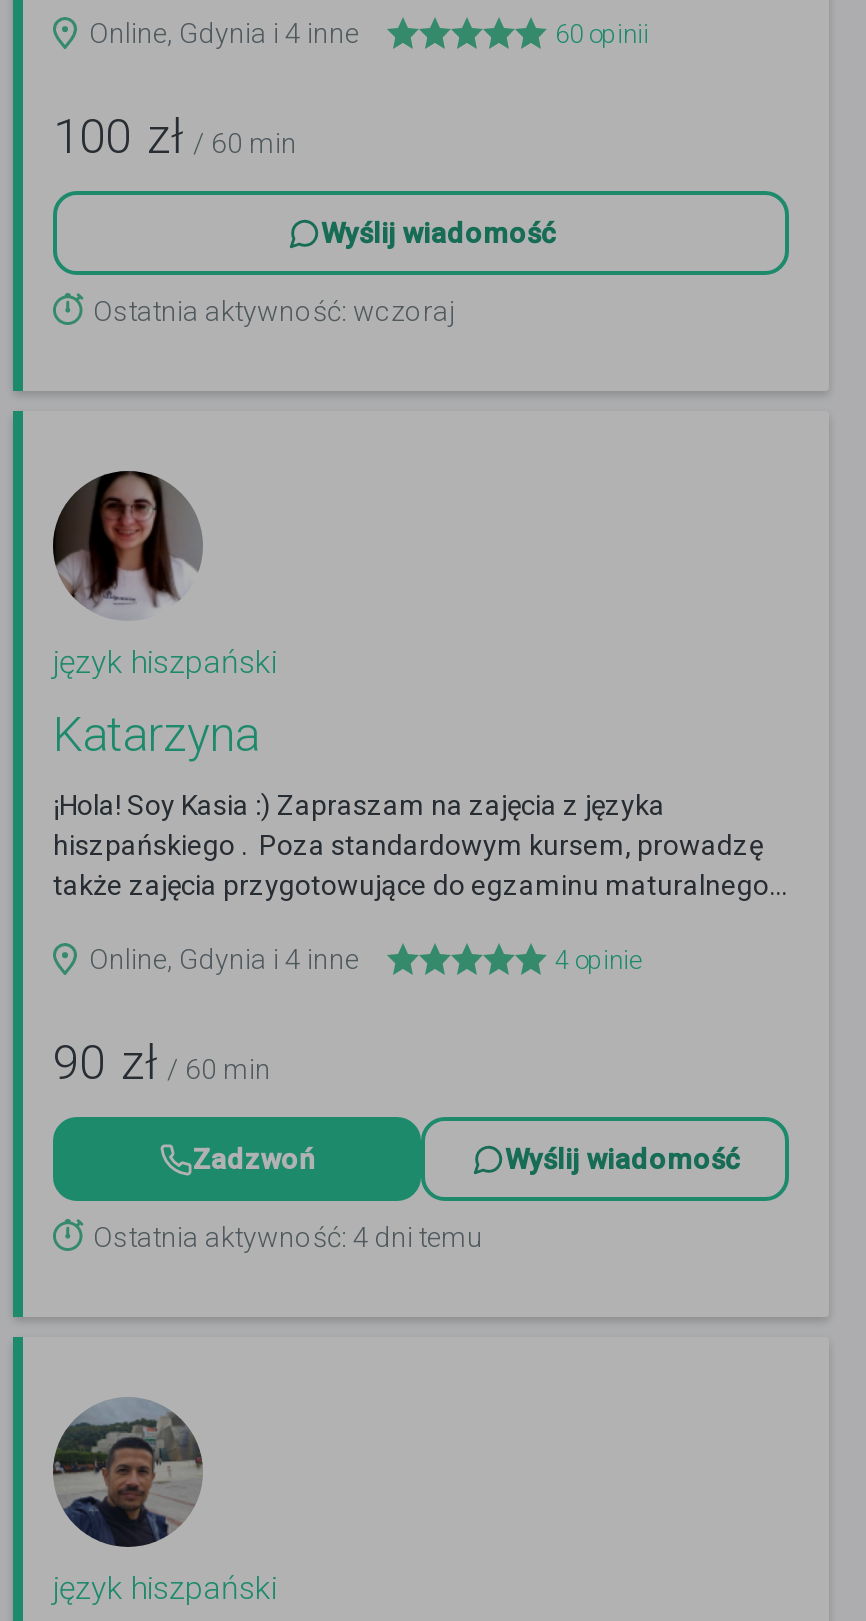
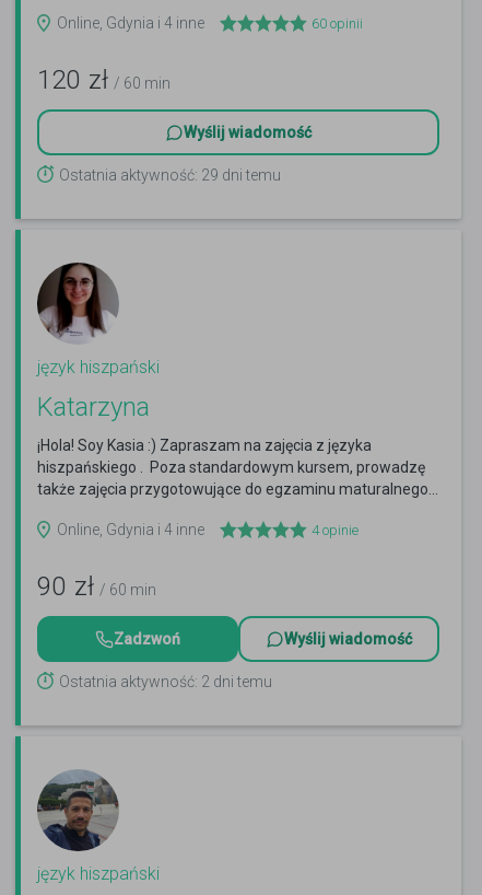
[53,110,297,166] 100 zł / 60 min -> [37,65,171,96] 120 zł / 60 min
[93,296,455,328] Ostatnia aktywność: wczoraj -> [59,167,281,184] Ostatnia aktywność: 29 dni temu
[93,1222,483,1254] Ostatnia aktywność: 4 dni temu -> [59,673,272,691] Ostatnia aktywność: 2 dni temu

